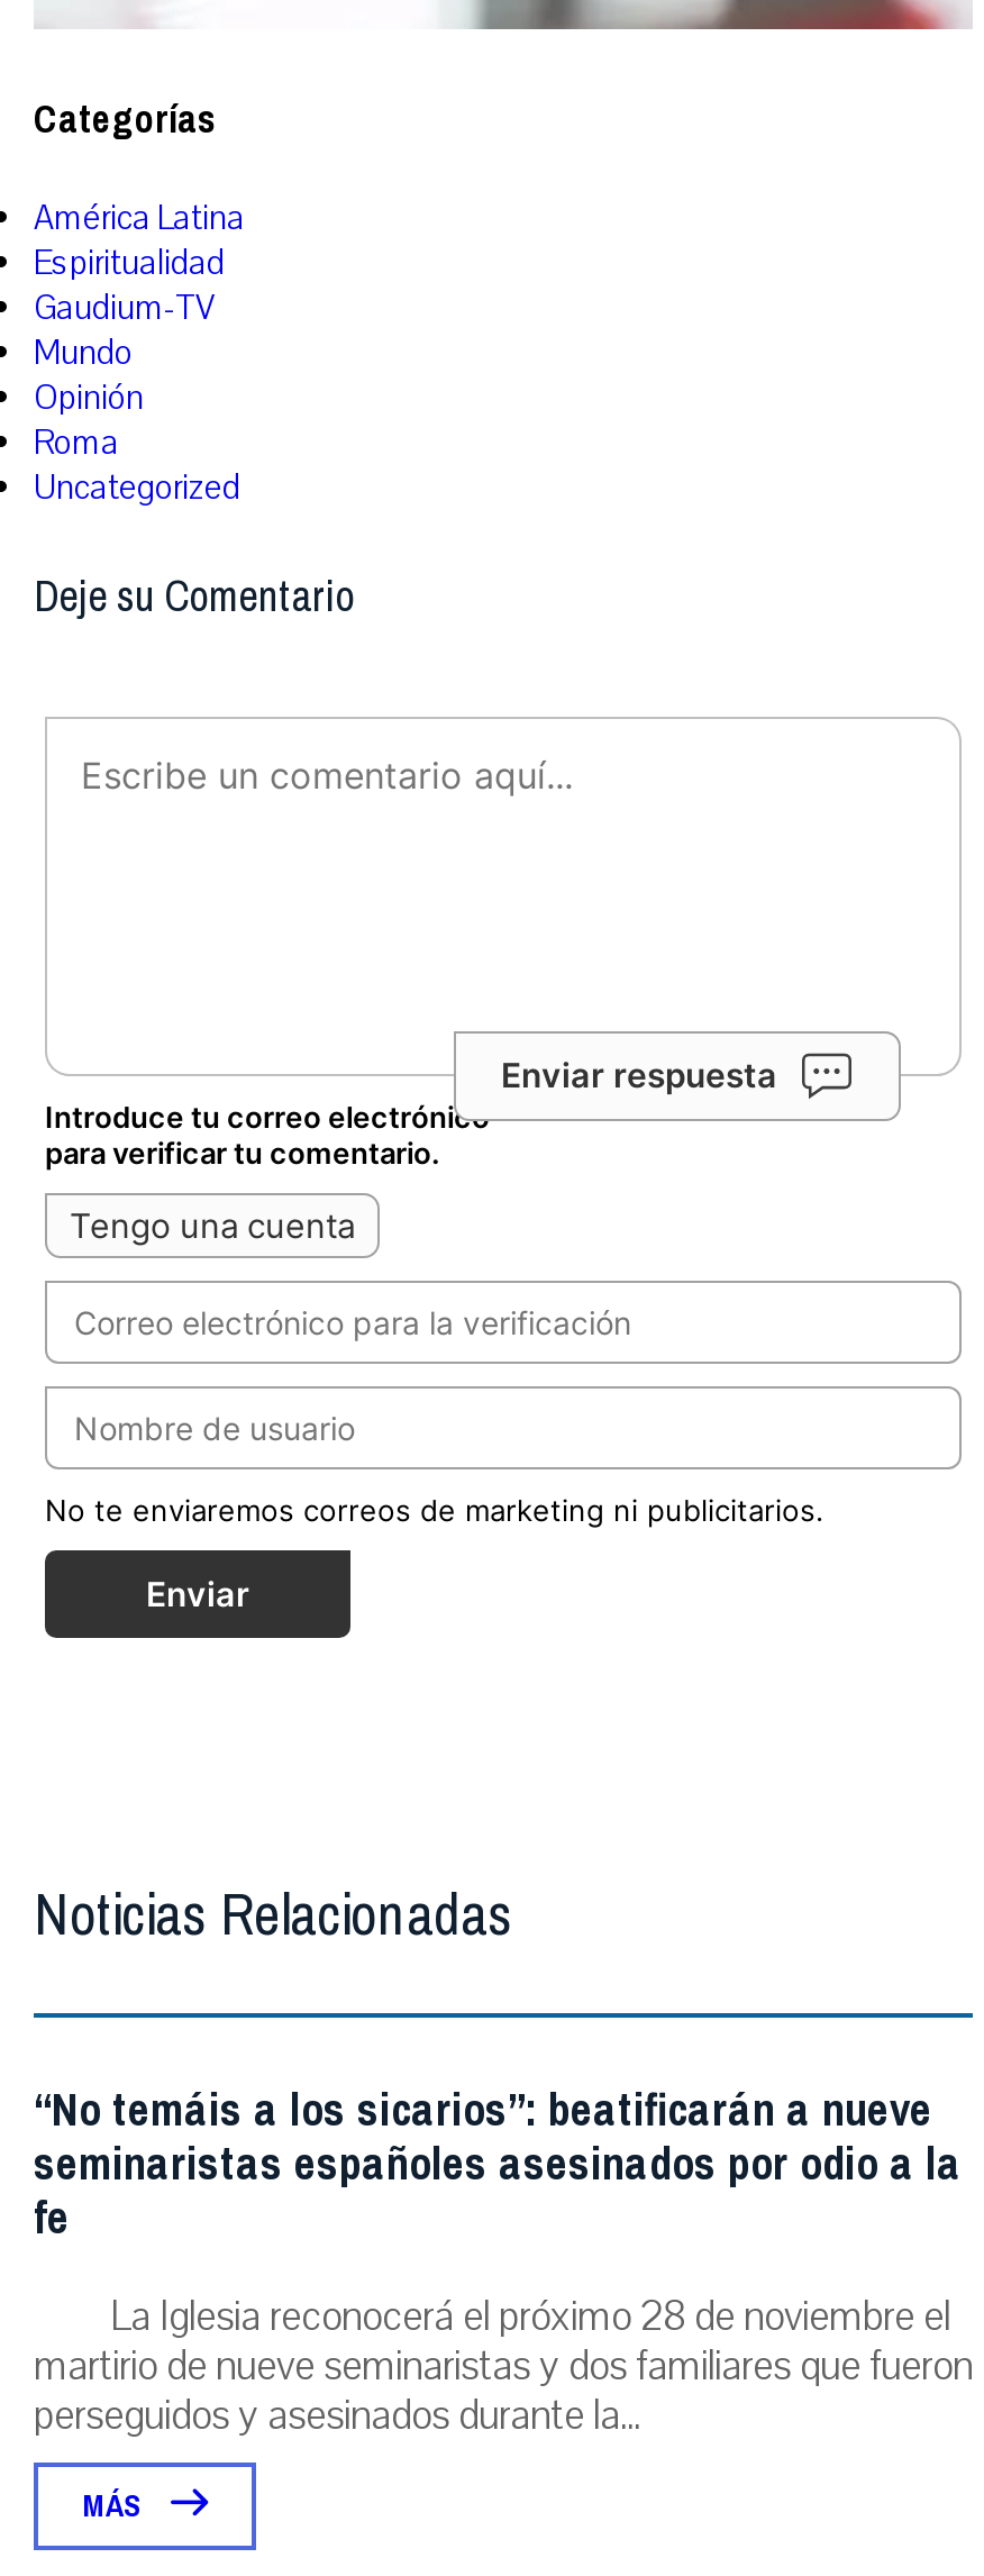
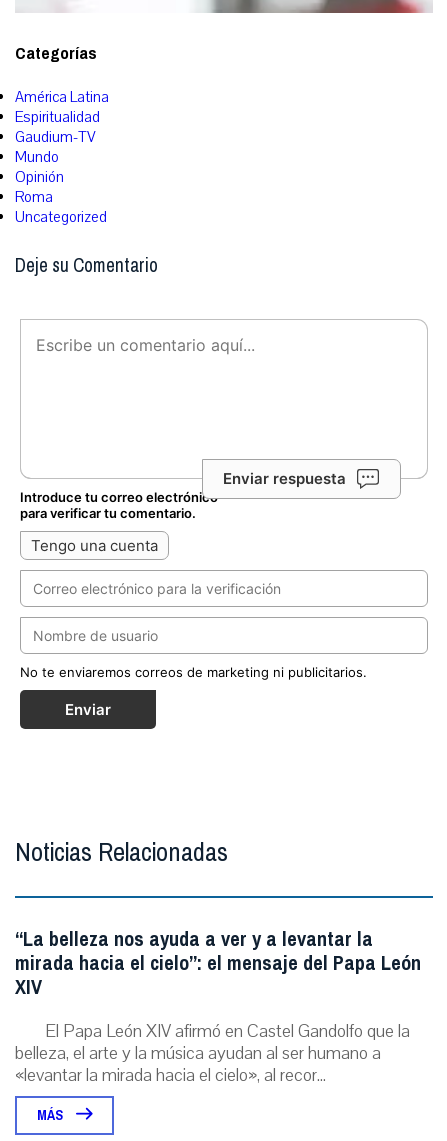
[34,2070,973,2443] “No temáis a los sicarios”: beatificarán a nueve | seminaristas españoles asesinados por odio a la | fe | La Iglesia reconocerá el próximo 28 de noviembre el | martirio de nueve seminaristas y dos familiares que fueron | perseguidos y asesinados durante la... -> [15,921,421,1087] “La belleza nos ayuda a ver y a levantar la | mirada hacia el cielo”: el mensaje del Papa León | XIV | El Papa León XIV afirmó en Castel Gandolfo que la | belleza, el arte y la música ayudan al ser humano a | «levantar la mirada hacia el cielo», al recor...

